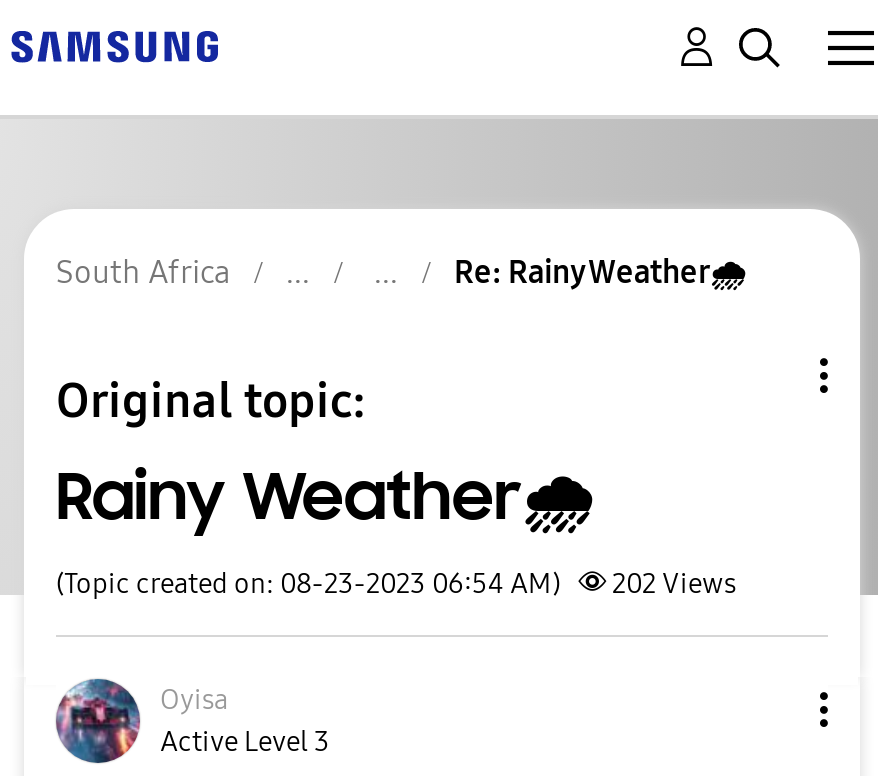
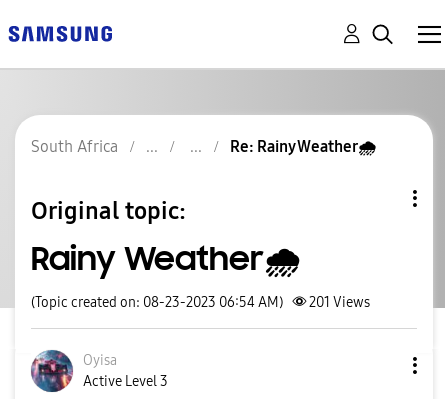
[56,567,736,601] (Topic created on: 08-23-2023 06:54 AM) 202 Views -> [31,294,370,311] (Topic created on: 08-23-2023 06:54 AM) 201 Views

